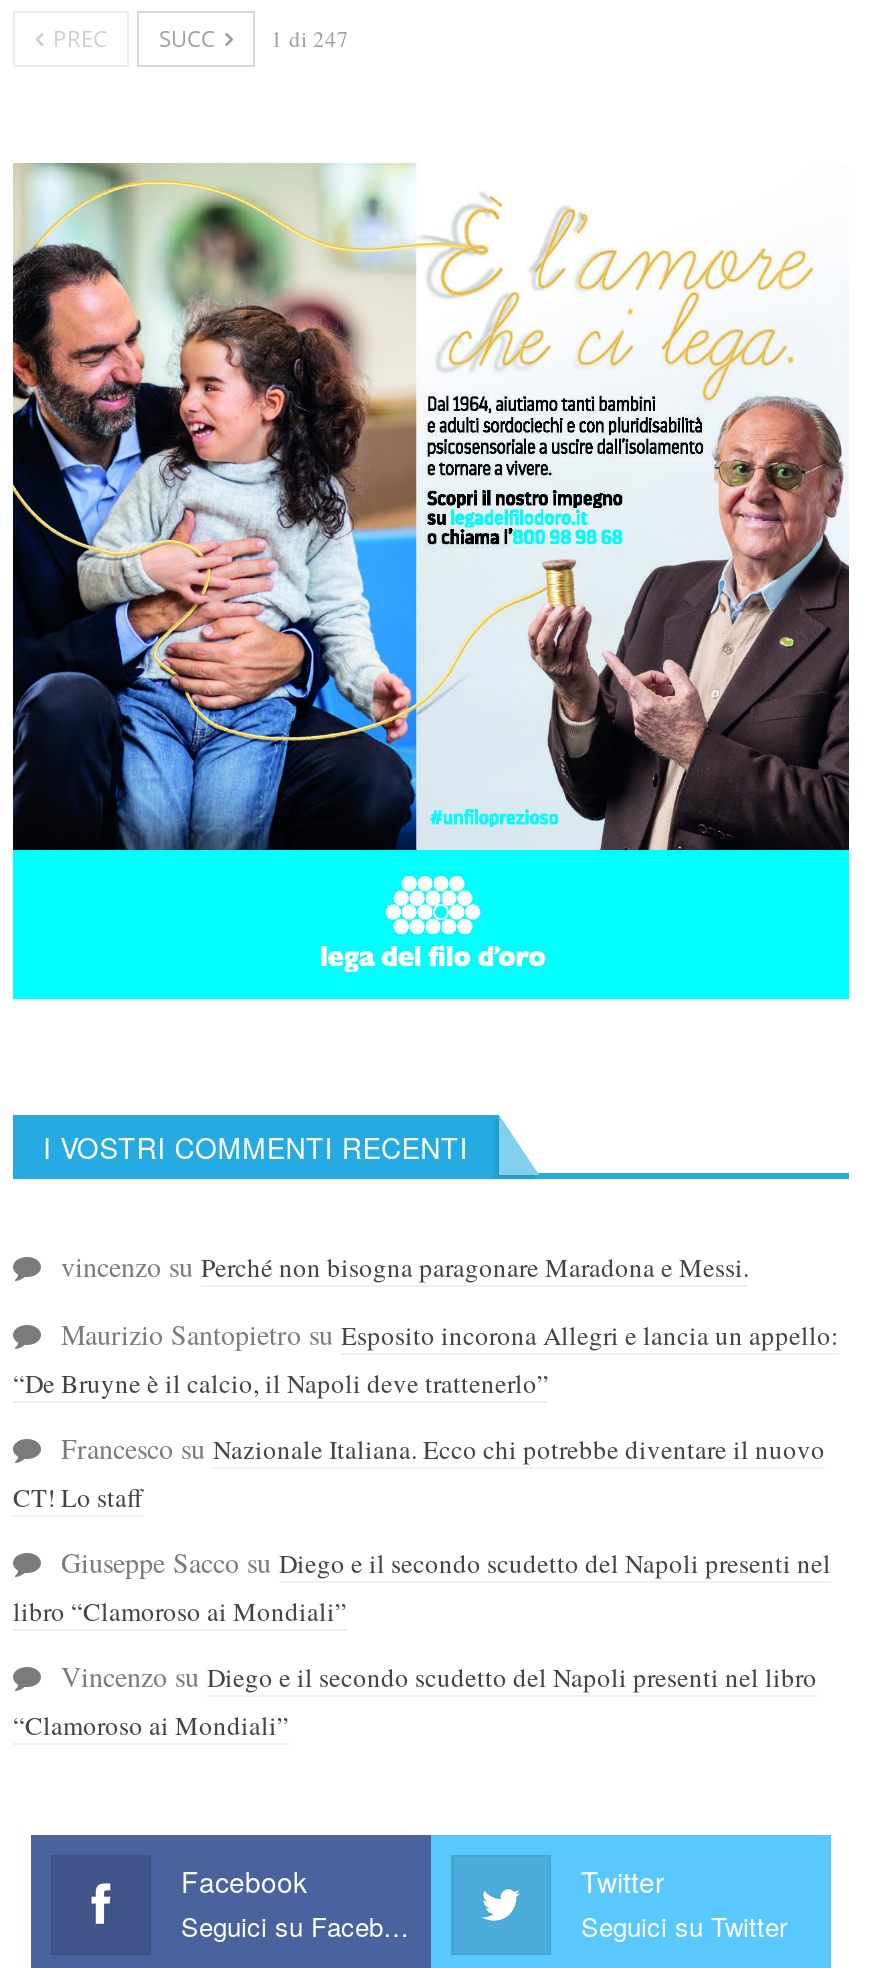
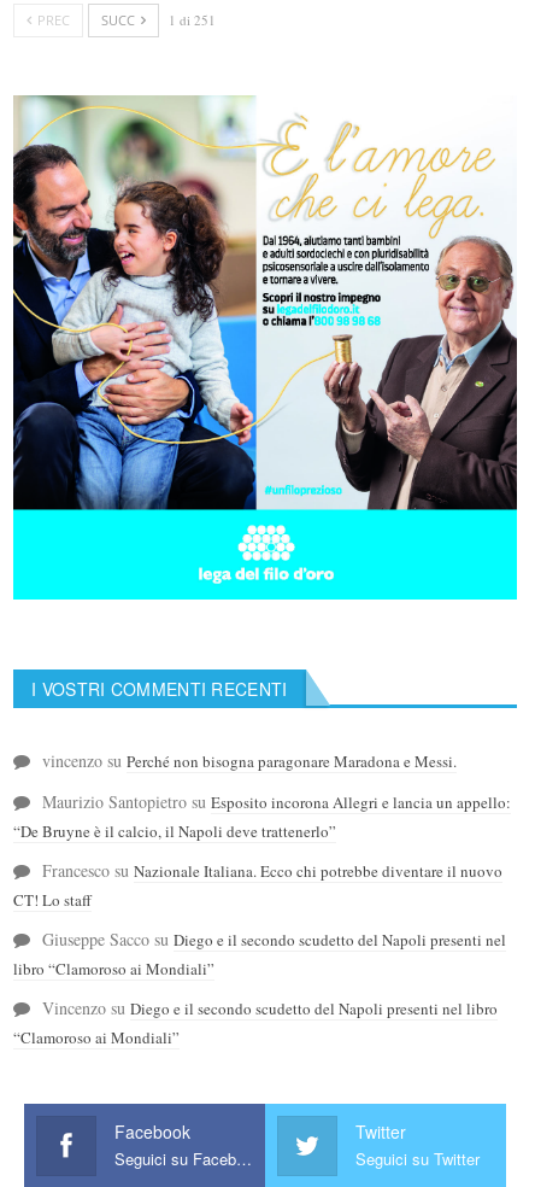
[47,23,349,53] PREC SUCC 1 di 247 -> [34,11,216,29] PREC SUCC 1 di 251

